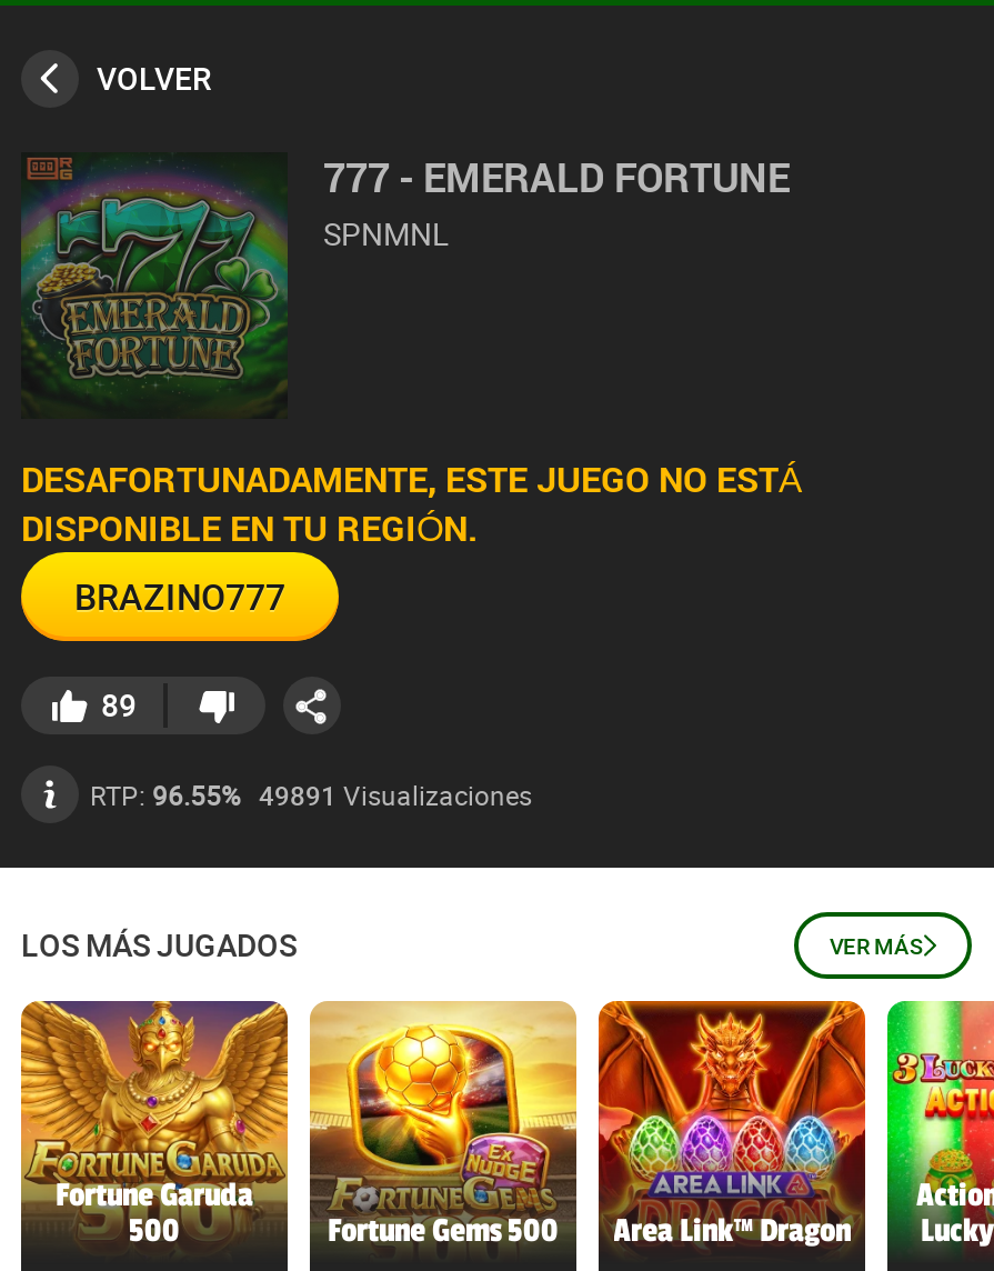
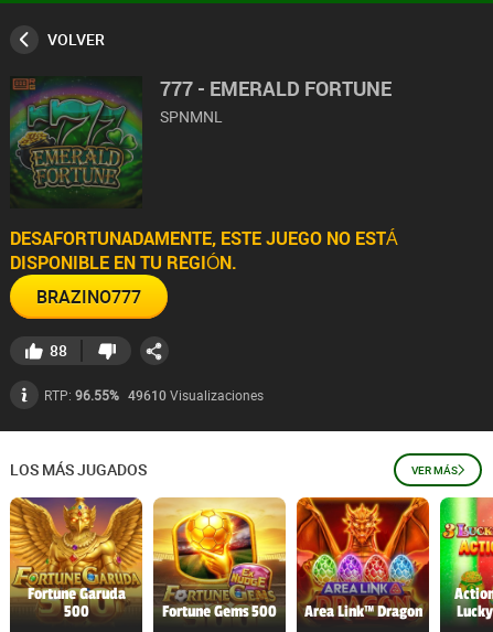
[101,683,137,725] 89 -> [50,340,67,361] 88
[90,776,532,812] RTP: 96.55% 49891 Visualizaciones -> [44,386,264,404] RTP: 96.55% 49610 Visualizaciones

